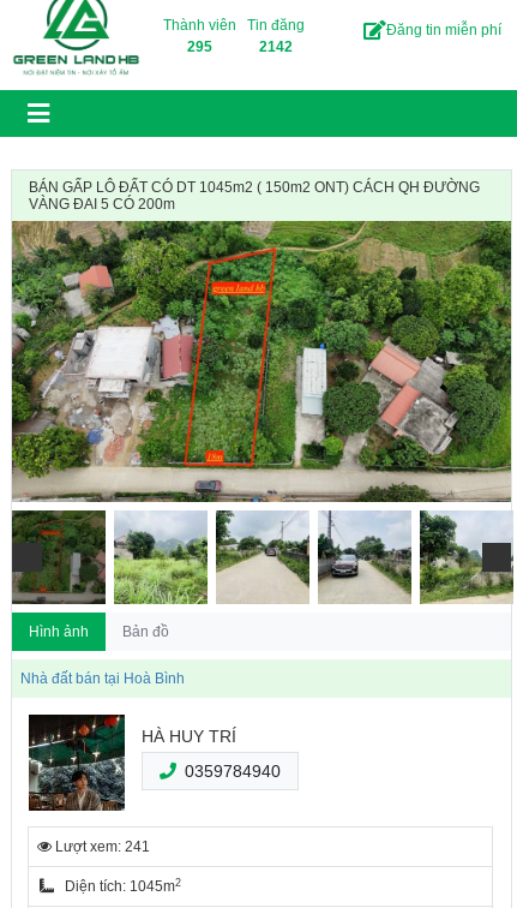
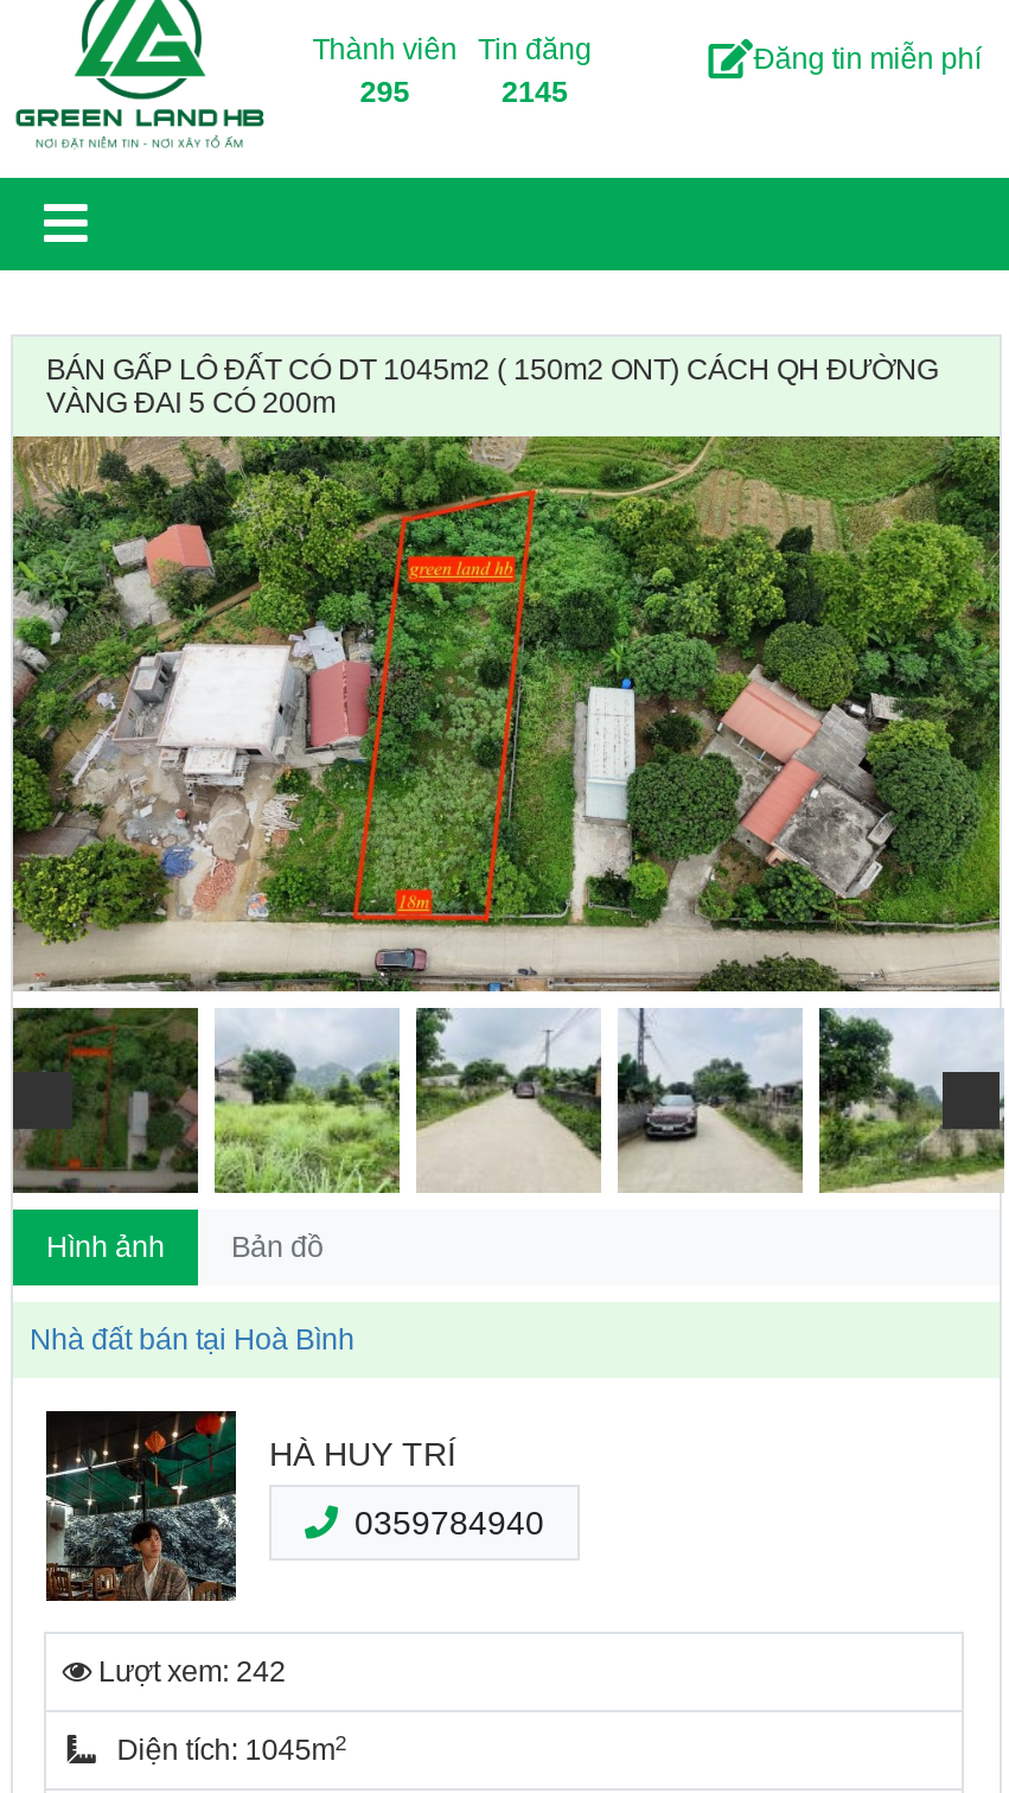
[259,38,293,55] 2142 -> [502,76,568,109] 2145
[52,838,150,855] Lượt xem: 241 -> [91,1656,286,1689] Lượt xem: 242

